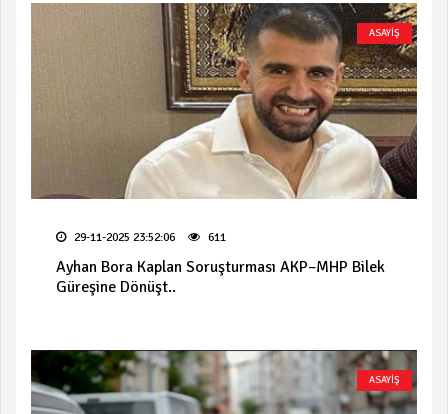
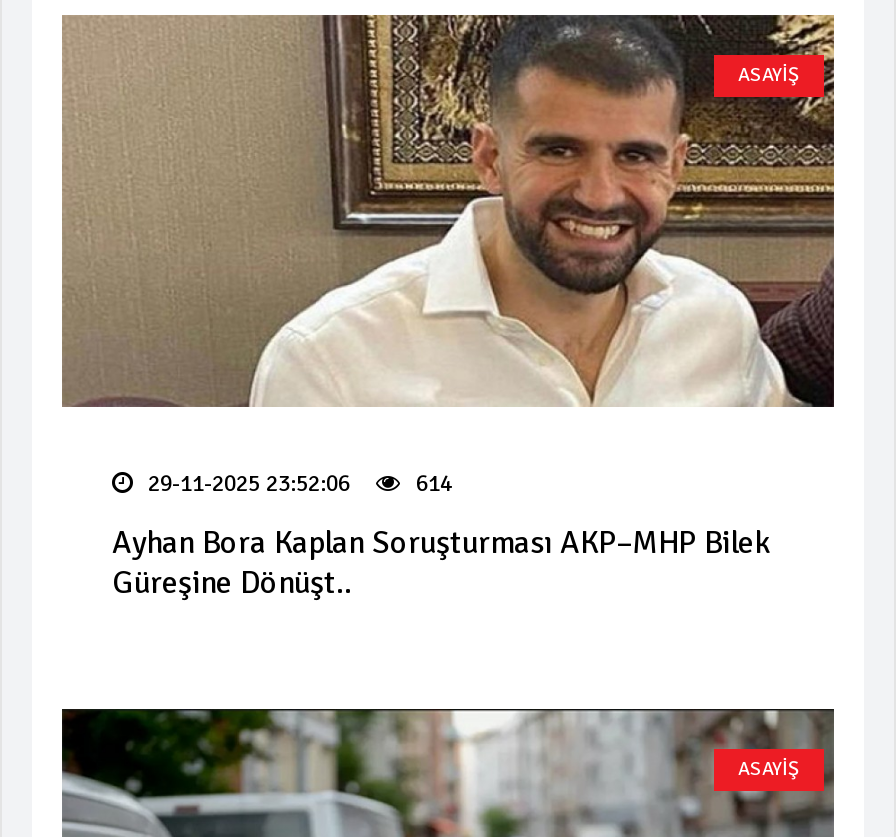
[71,230,226,245] 29-11-2025 23:52:06 611 -> [142,469,452,499] 29-11-2025 23:52:06 614

